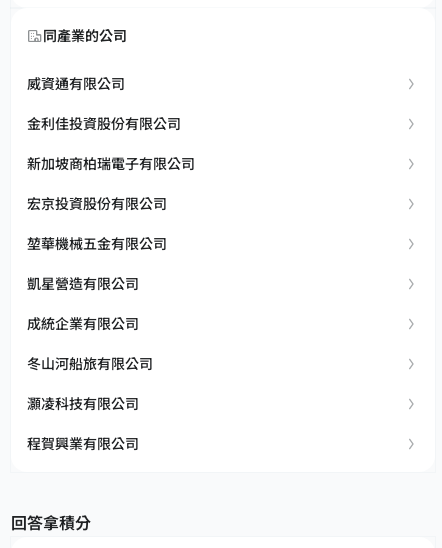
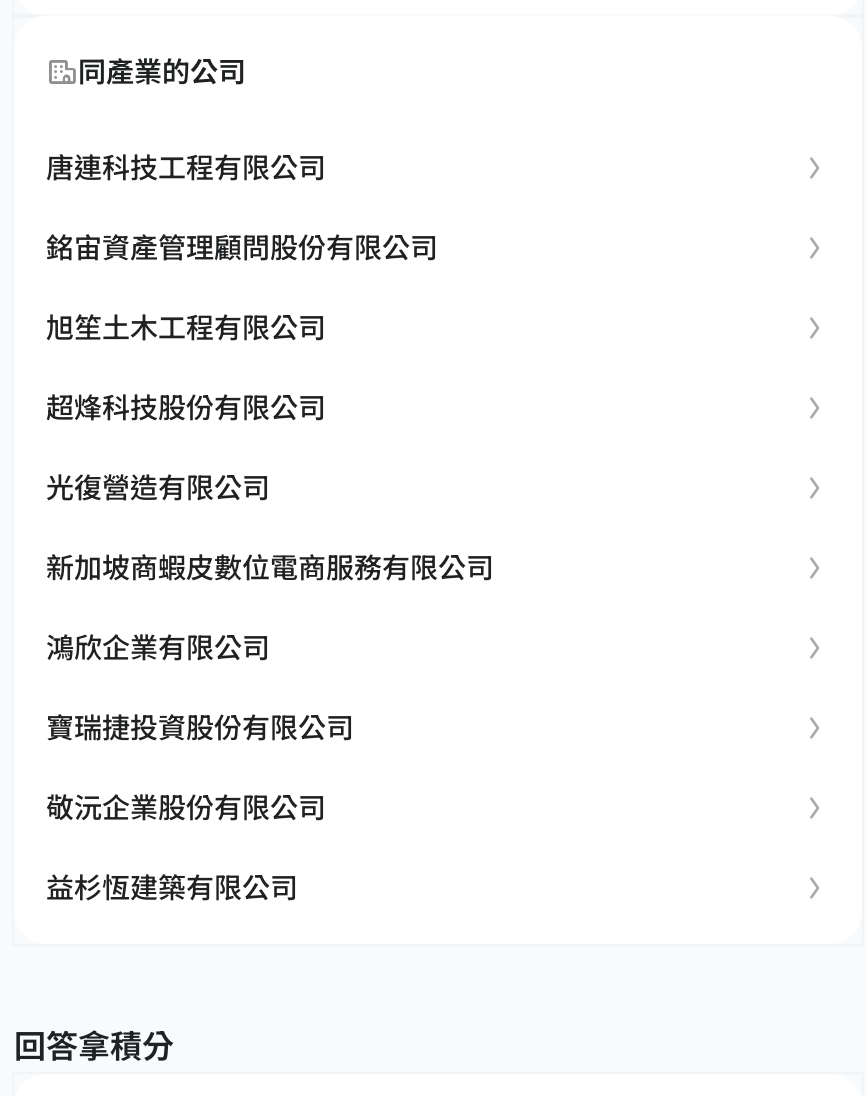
[27,75,125,92] 威資通有限公司 -> [46,150,326,184] 唐連科技工程有限公司
[27,115,181,132] 金利佳投資股份有限公司 -> [46,230,438,264] 銘宙資產管理顧問股份有限公司
[27,155,195,172] 新加坡商柏瑞電子有限公司 -> [46,310,326,344] 旭笙土木工程有限公司
[27,195,167,212] 宏京投資股份有限公司 -> [46,390,326,424] 超烽科技股份有限公司
[27,235,167,252] 堃華機械五金有限公司 -> [46,470,270,504] 光復營造有限公司
[27,275,139,292] 凱星營造有限公司 -> [46,550,494,584] 新加坡商蝦皮數位電商服務有限公司
[27,315,139,332] 成統企業有限公司 -> [46,630,270,664] 鴻欣企業有限公司
[27,355,153,372] 冬山河船旅有限公司 -> [46,710,354,744] 寶瑞捷投資股份有限公司
[27,395,139,412] 灝凌科技有限公司 -> [46,790,326,824] 敬沅企業股份有限公司
[27,435,139,452] 程賀興業有限公司 -> [46,870,298,904] 益杉恆建築有限公司

